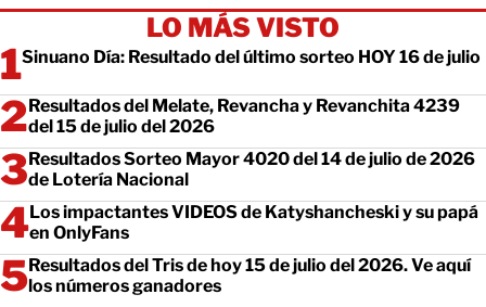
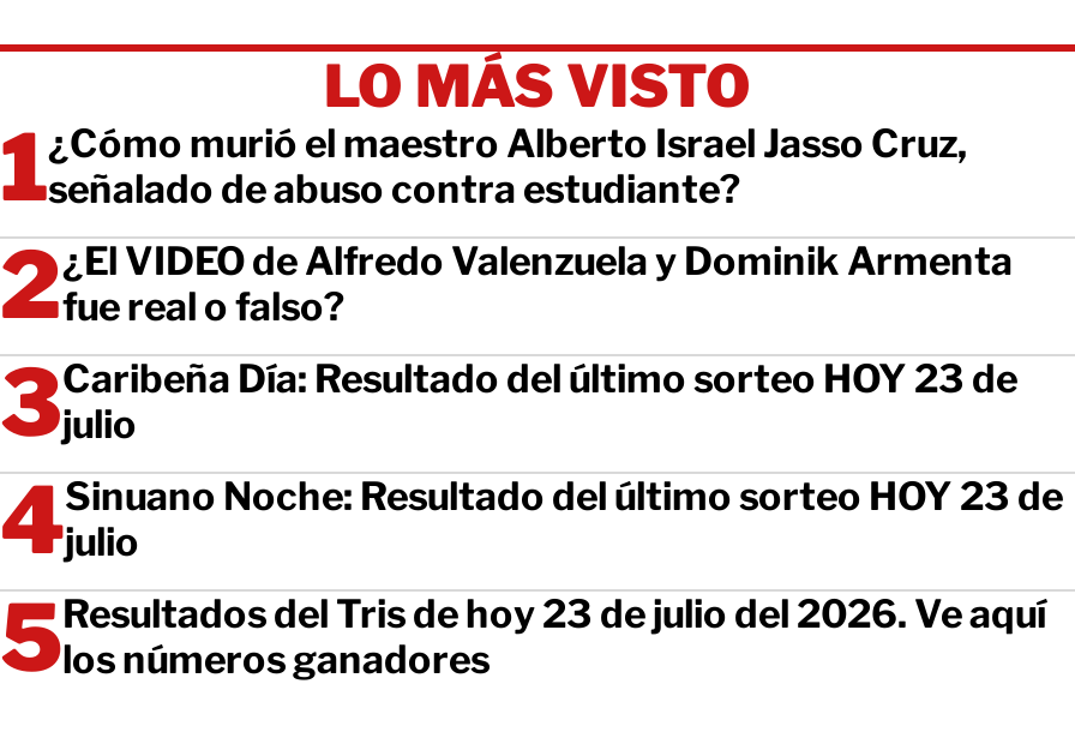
[22,47,481,67] Sinuano Día: Resultado del último sorteo HOY 16 de julio -> [48,121,967,212] ¿Cómo murió el maestro Alberto Israel Jasso Cruz, | señalado de abuso contra estudiante?
[28,95,460,137] Resultados del Melate, Revancha y Revanchita 4239 | del 15 de julio del 2026 -> [62,239,1013,330] ¿El VIDEO de Alfredo Valenzuela y Dominik Armenta | fue real o falso?
[28,149,475,190] Resultados Sorteo Mayor 4020 del 14 de julio de 2026 | de Lotería Nacional -> [62,356,1017,448] Caribeña Día: Resultado del último sorteo HOY 23 de | julio
[29,202,478,243] Los impactantes VIDEOS de Katyshancheski y su papá | en OnlyFans -> [65,474,1063,565] Sinuano Noche: Resultado del último sorteo HOY 23 de | julio
[28,255,471,276] Resultados del Tris de hoy 15 de julio del 2026. Ve aquí -> [62,592,1046,637] Resultados del Tris de hoy 23 de julio del 2026. Ve aquí

